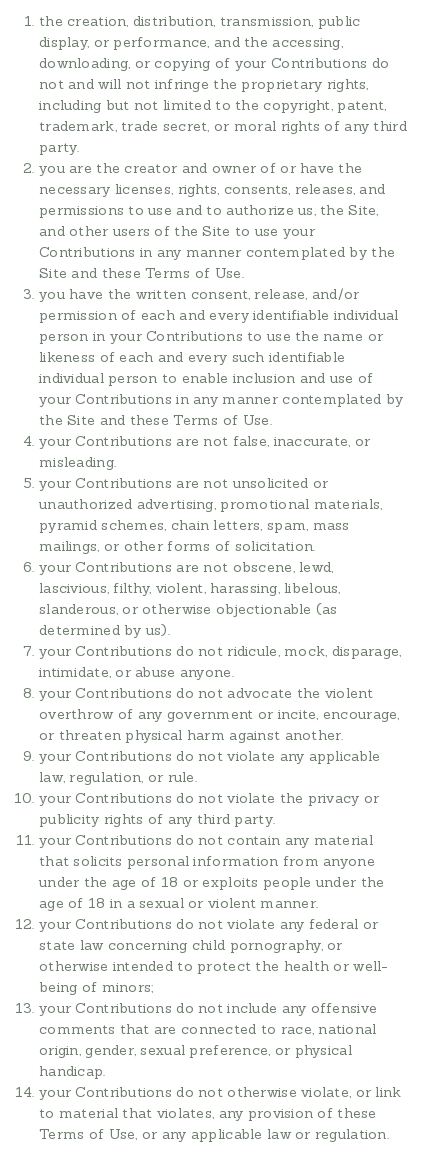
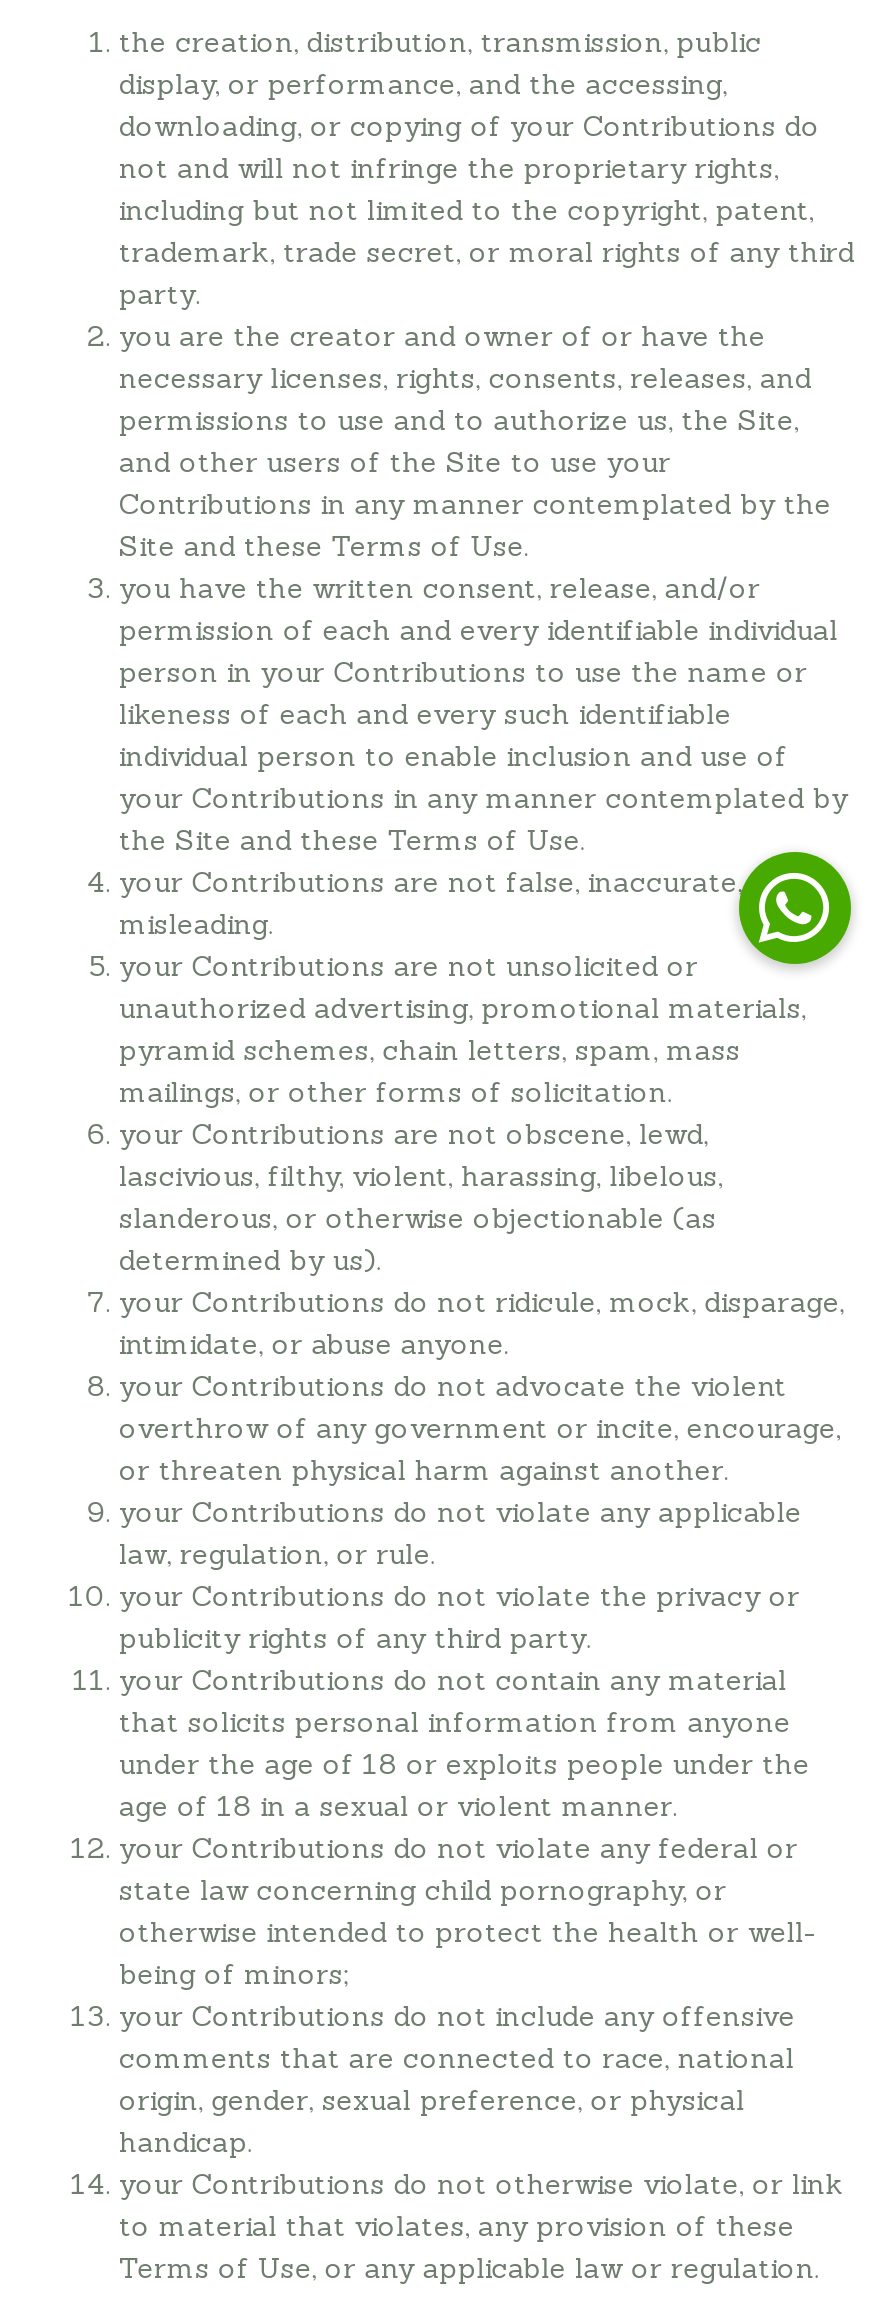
none -> [733,848,857,974] [image]

